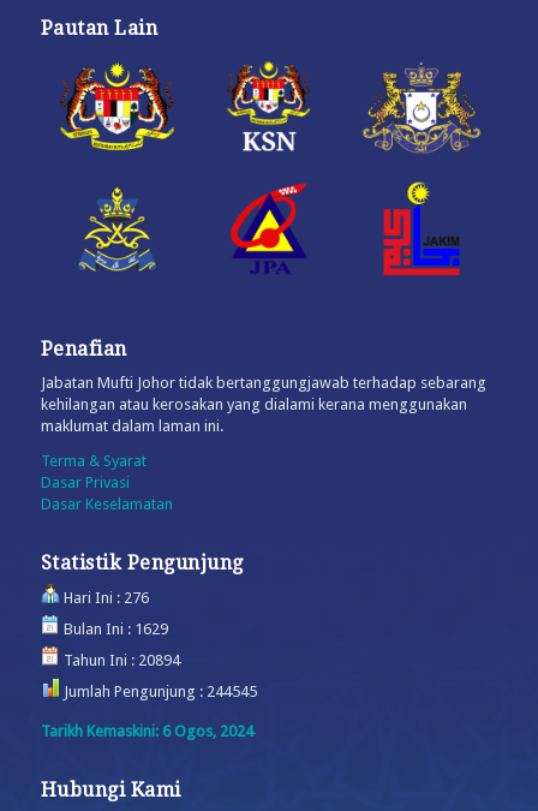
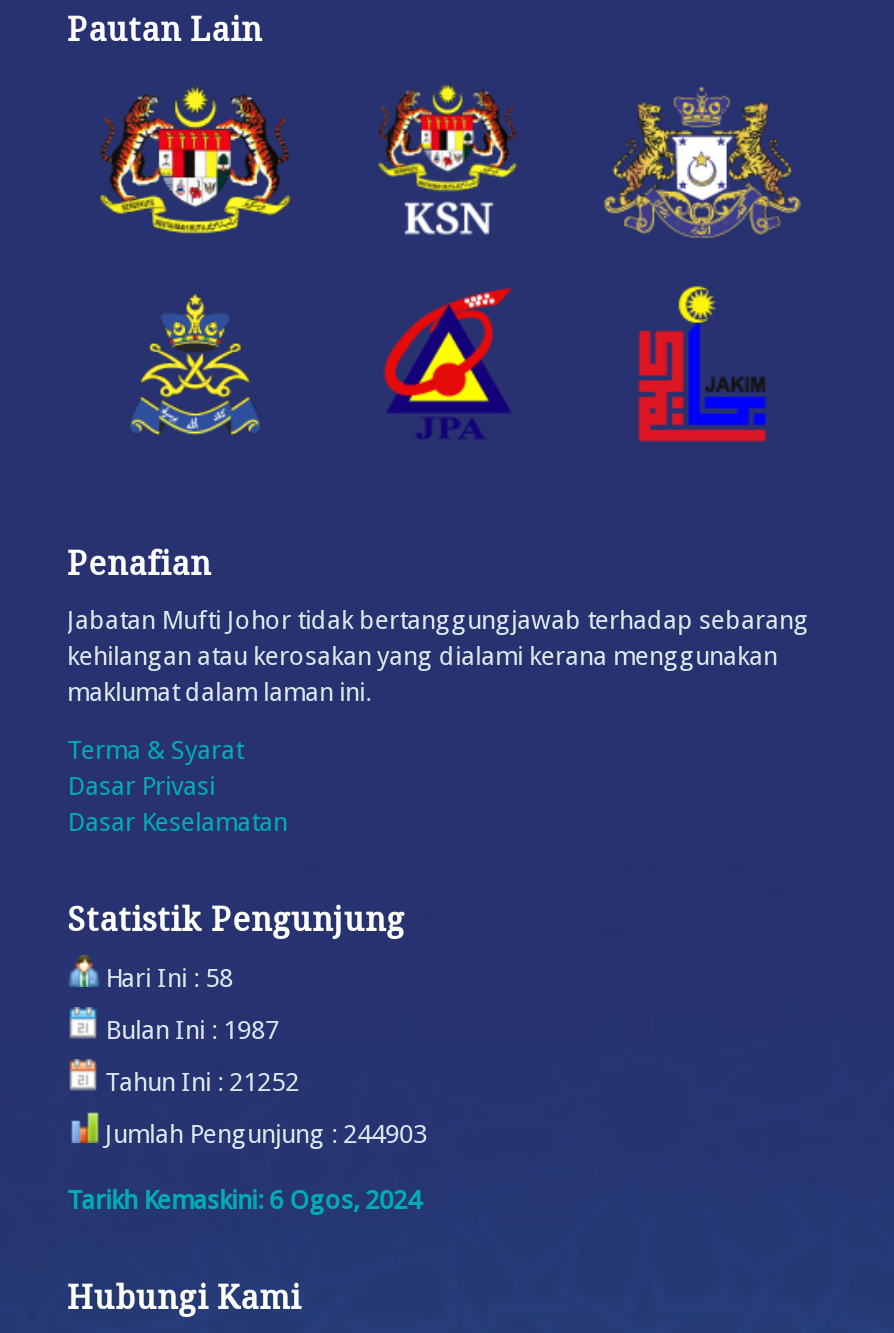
[60,589,148,607] Hari Ini : 276 -> [99,963,233,993] Hari Ini : 58
[60,620,168,638] Bulan Ini : 1629 -> [99,1015,279,1045] Bulan Ini : 1987
[60,651,180,669] Tahun Ini : 20894 -> [99,1067,299,1097] Tahun Ini : 21252
[60,683,257,701] Jumlah Pengunjung : 244545 -> [99,1119,427,1149] Jumlah Pengunjung : 244903

